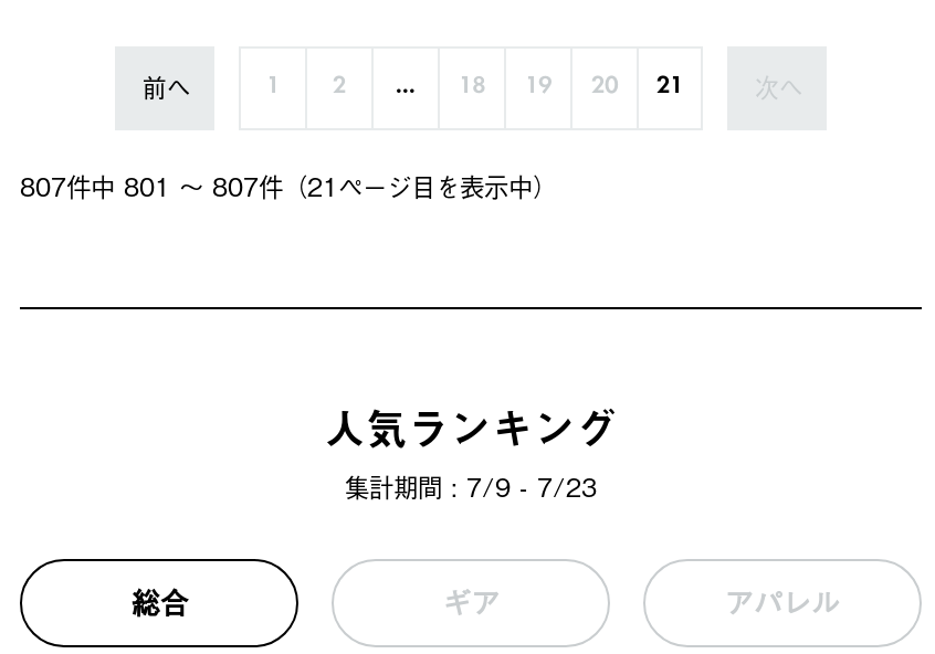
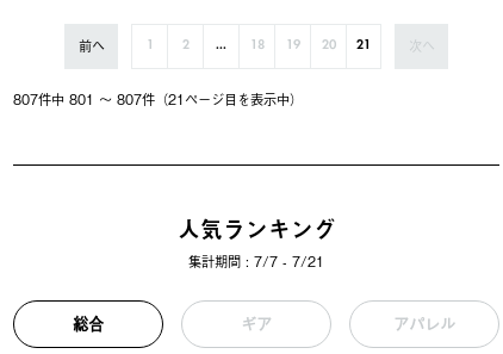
[345,468,597,504] 集計期間 : 7/9 - 7/23 -> [188,251,324,271] 集計期間 : 7/7 - 7/21

